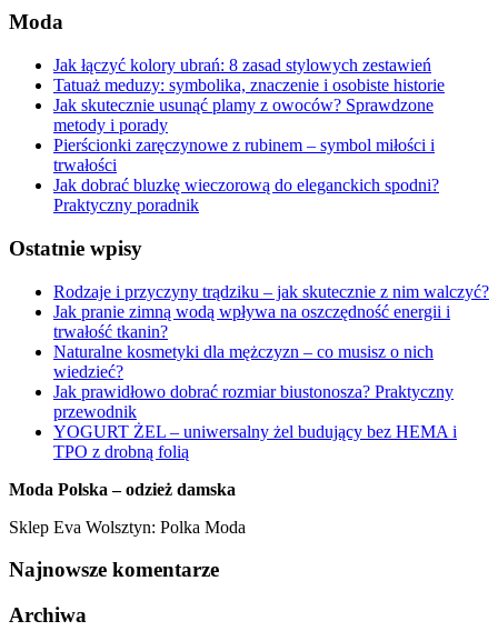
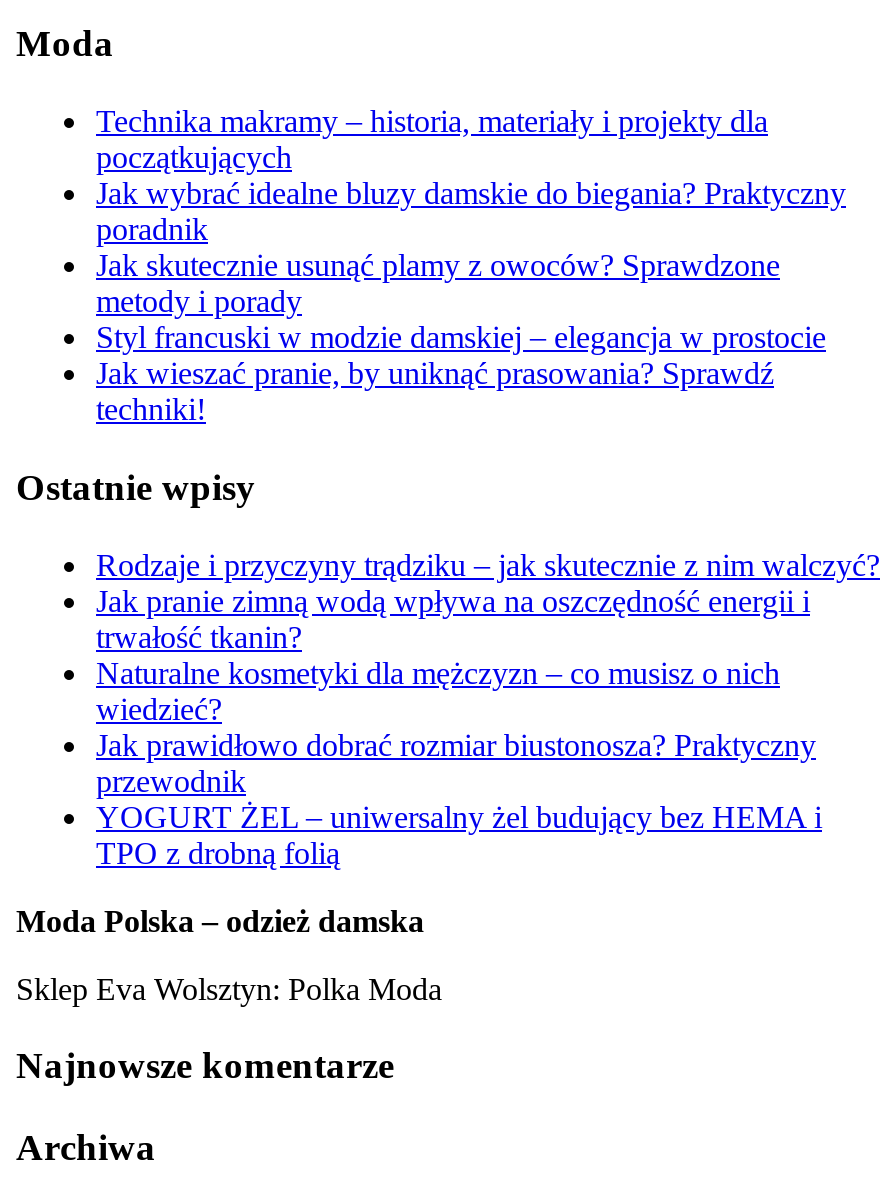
[53,56,445,95] Jak łączyć kolory ubrań: 8 zasad stylowych zestawień | Tatuaż meduzy: symbolika, znaczenie i osobiste historie -> [96,104,846,246] Technika makramy – historia, materiały i projekty dla | początkujących | Jak wybrać idealne bluzy damskie do biegania? Praktyczny | poradnik
moved [53,96,434,135] -> [96,248,780,318]: Jak skutecznie usunąć plamy z owoców? Sprawdzone | metody i porady
[53,136,439,215] Pierścionki zaręczynowe z rubinem – symbol miłości i | trwałości | Jak dobrać bluzkę wieczorową do eleganckich spodni? | Praktyczny poradnik -> [96,320,826,426] Styl francuski w modzie damskiej – elegancja w prostocie | Jak wieszać pranie, by uniknąć prasowania? Sprawdź | techniki!

